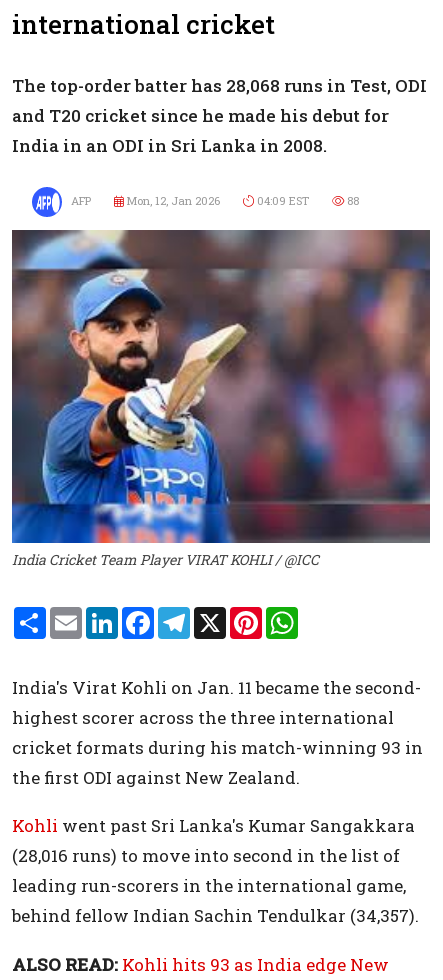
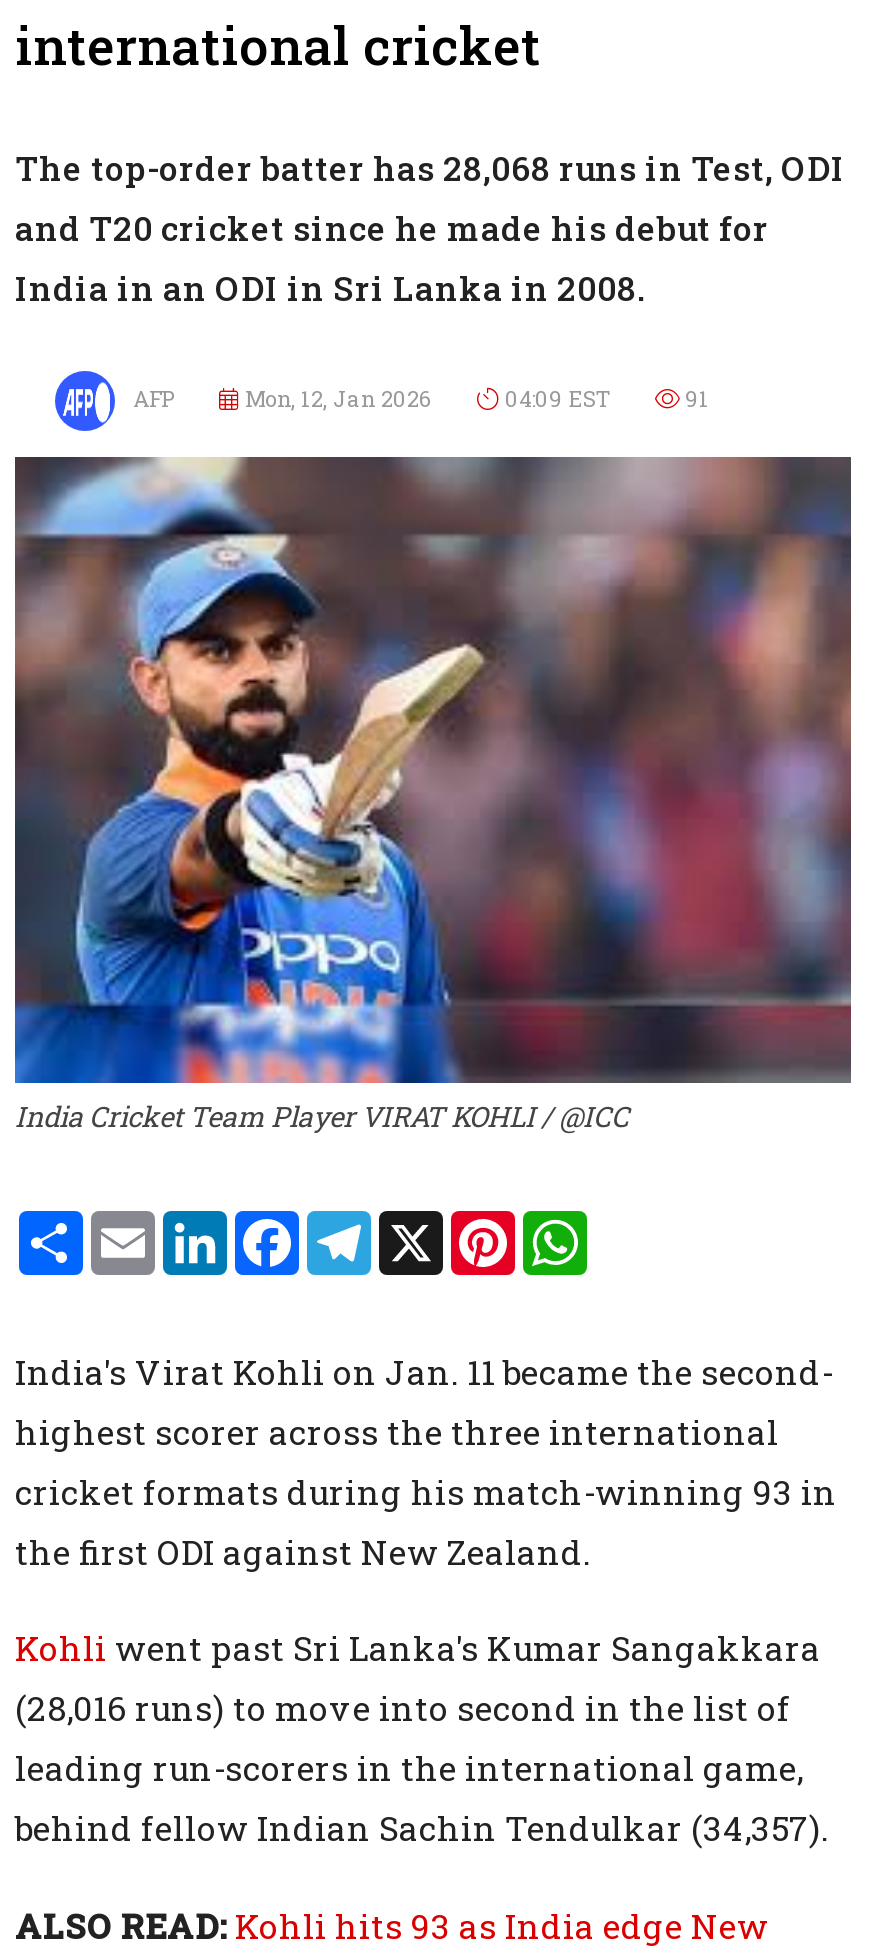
[344,193,365,208] 88 -> [679,383,721,413] 91

